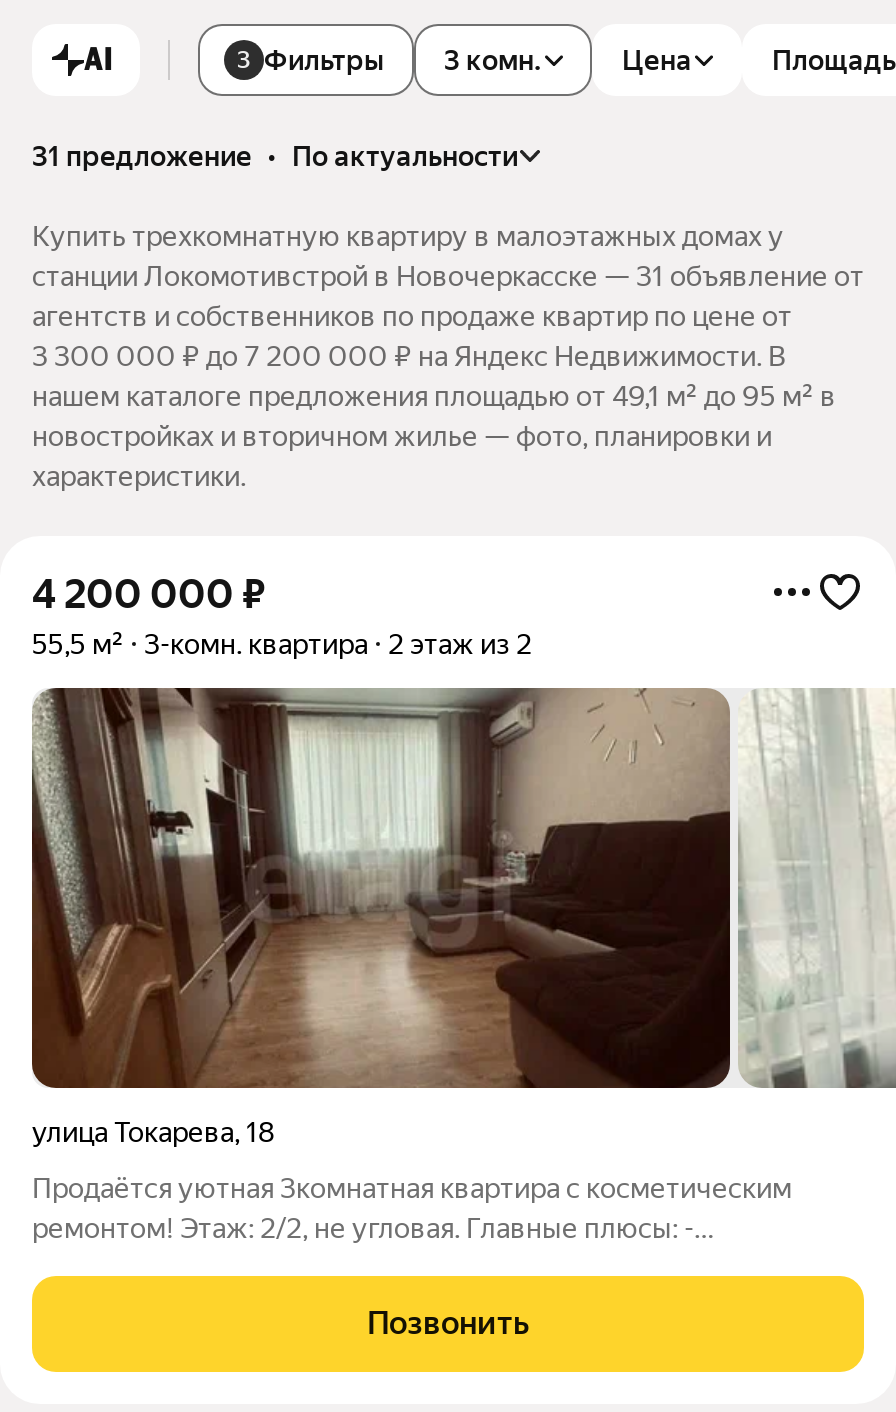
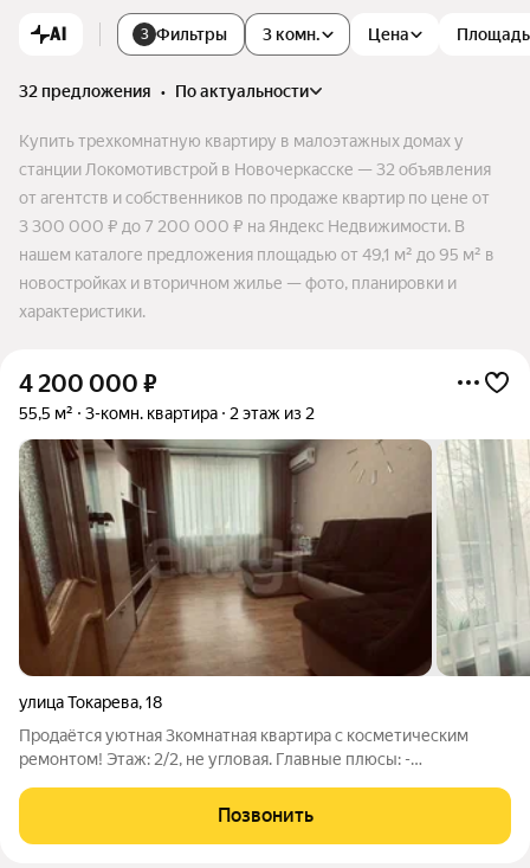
[32,140,518,172] 31 предложение • по актуальности -> [19,82,309,101] 32 предложения • по актуальности
[32,260,864,332] станции Локомотивстрой в Новочеркасске — 31 объявление от | агентств и собственников по продаже квартир по цене от -> [19,160,491,207] станции Локомотивстрой в Новочеркасске — 32 объявления | от агентств и собственников по продаже квартир по цене от

